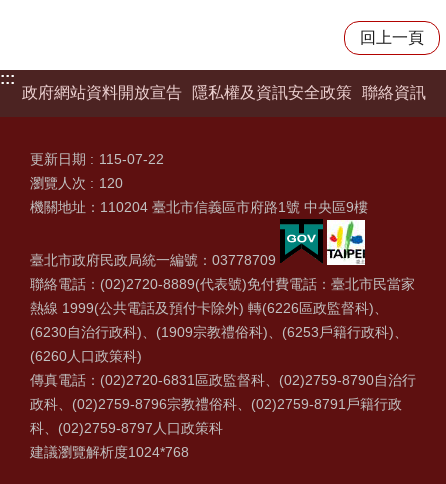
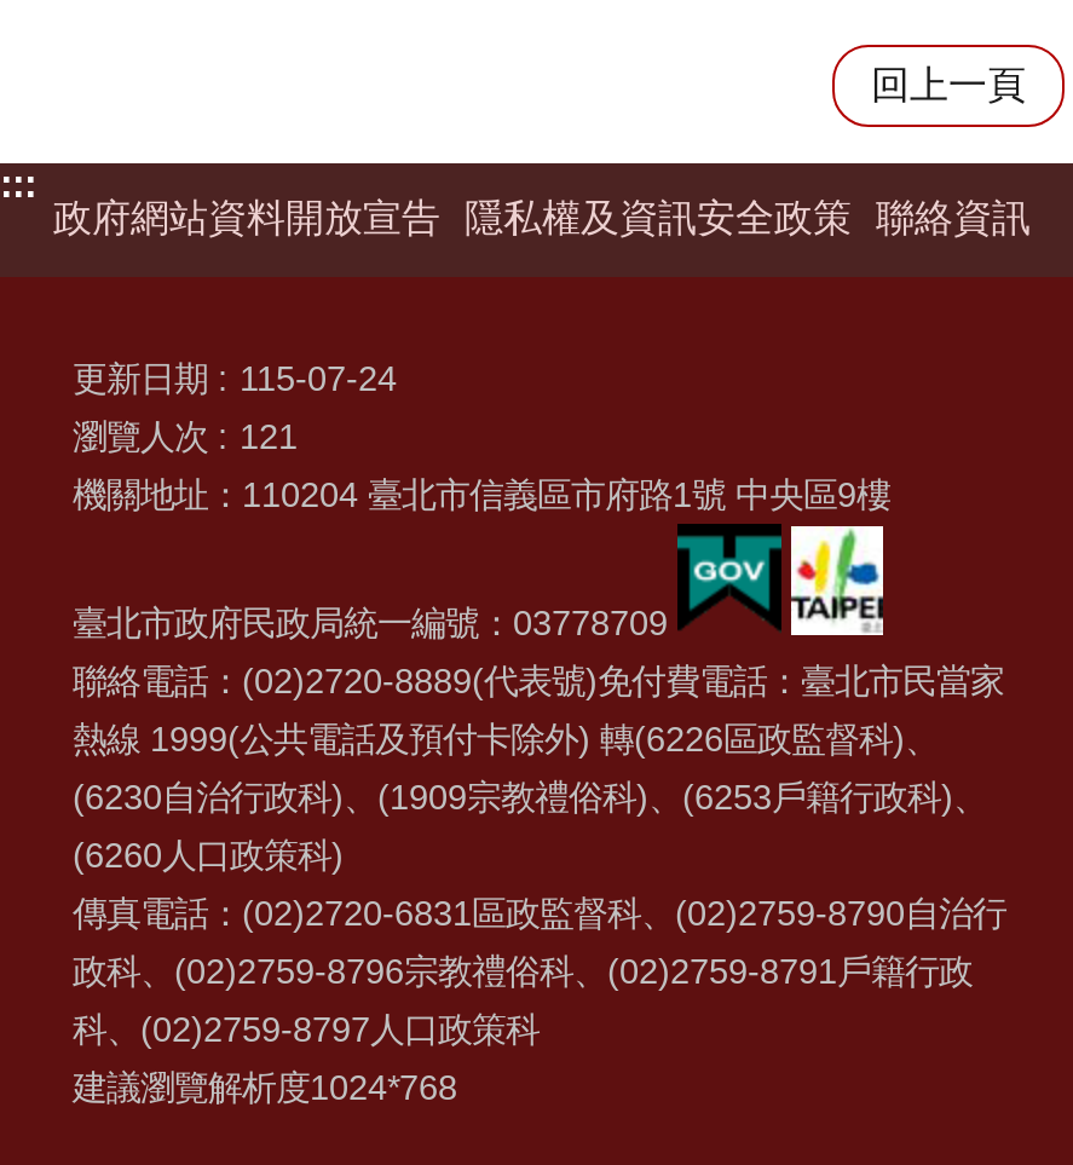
[99,151,164,167] 115-07-22 -> [240,359,397,398] 115-07-24
[99,175,123,191] 120 -> [240,417,298,456] 121

